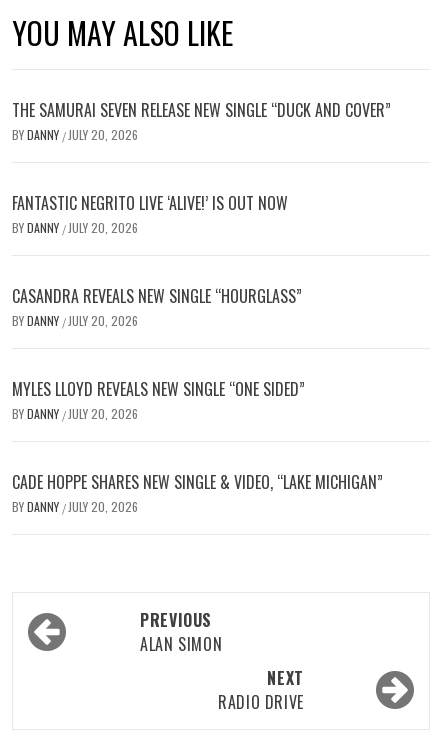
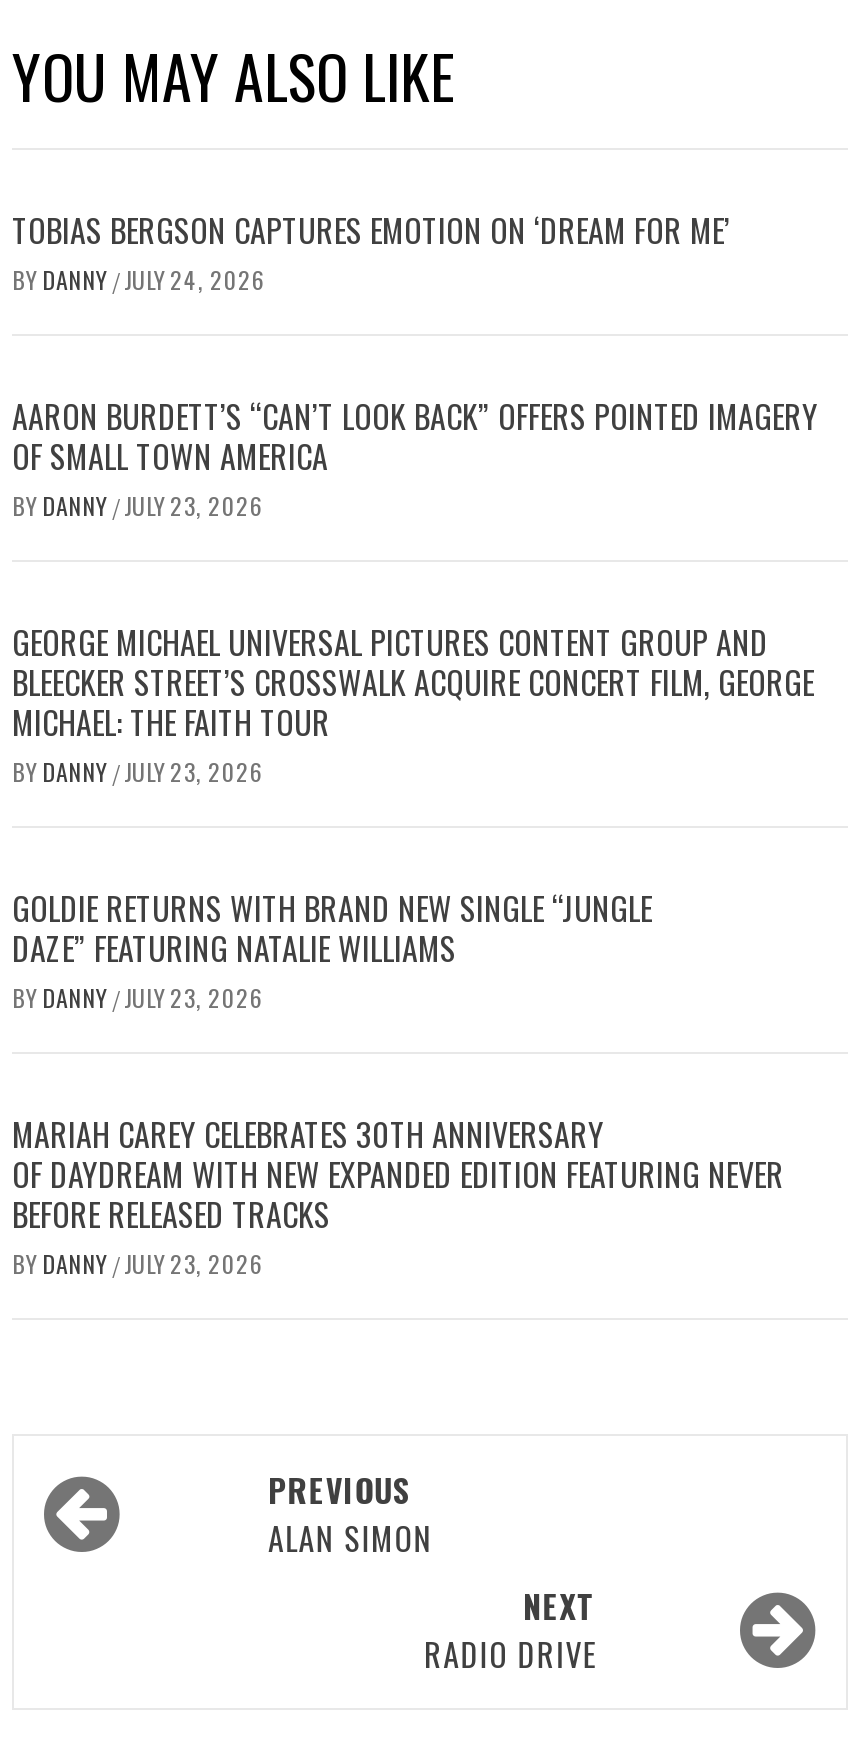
[12,98,391,143] THE SAMURAI SEVEN RELEASE NEW SINGLE “DUCK AND COVER” | BY DANNY / JULY 20, 2026 -> [12,206,730,296] TOBIAS BERGSON CAPTURES EMOTION ON ‘DREAM FOR ME’ | BY DANNY / JULY 24, 2026
[12,191,288,236] FANTASTIC NEGRITO LIVE ‘ALIVE!’ IS OUT NOW | BY DANNY / JULY 20, 2026 -> [12,392,818,522] AARON BURDETT’S “CAN’T LOOK BACK” OFFERS POINTED IMAGERY | OF SMALL TOWN AMERICA | BY DANNY / JULY 23, 2026
[12,284,302,329] CASANDRA REVEALS NEW SINGLE “HOURGLASS” | BY DANNY / JULY 20, 2026 -> [12,618,814,788] GEORGE MICHAEL UNIVERSAL PICTURES CONTENT GROUP AND | BLEECKER STREET’S CROSSWALK ACQUIRE CONCERT FILM, GEORGE | MICHAEL: THE FAITH TOUR | BY DANNY / JULY 23, 2026
[12,377,305,422] MYLES LLOYD REVEALS NEW SINGLE “ONE SIDED” | BY DANNY / JULY 20, 2026 -> [12,884,652,1014] GOLDIE RETURNS WITH BRAND NEW SINGLE “JUNGLE | DAZE” FEATURING NATALIE WILLIAMS | BY DANNY / JULY 23, 2026
[12,470,383,515] CADE HOPPE SHARES NEW SINGLE & VIDEO, “LAKE MICHIGAN” | BY DANNY / JULY 20, 2026 -> [12,1110,784,1280] MARIAH CAREY CELEBRATES 30TH ANNIVERSARY | OF DAYDREAM WITH NEW EXPANDED EDITION FEATURING NEVER | BEFORE RELEASED TRACKS | BY DANNY / JULY 23, 2026

